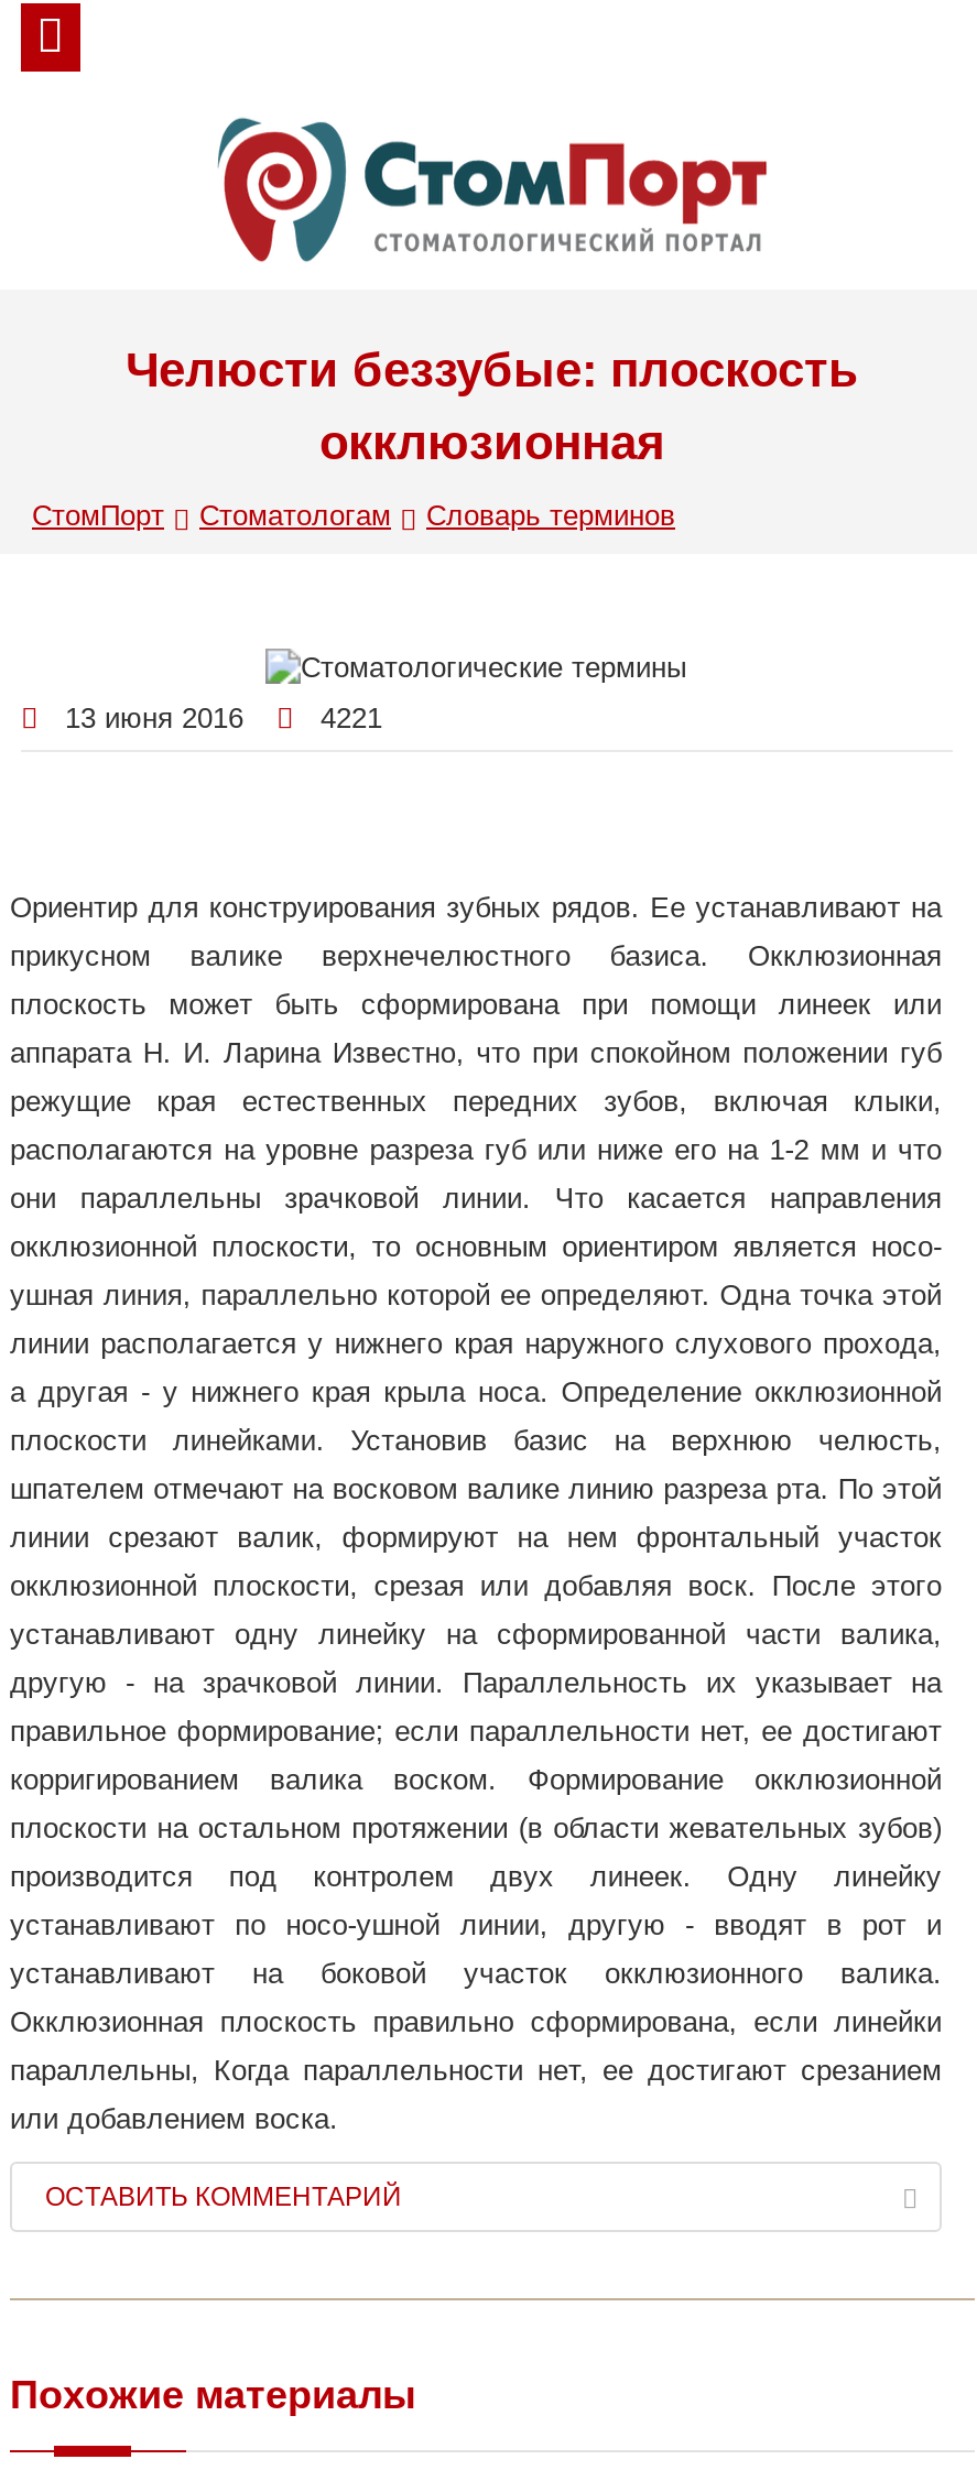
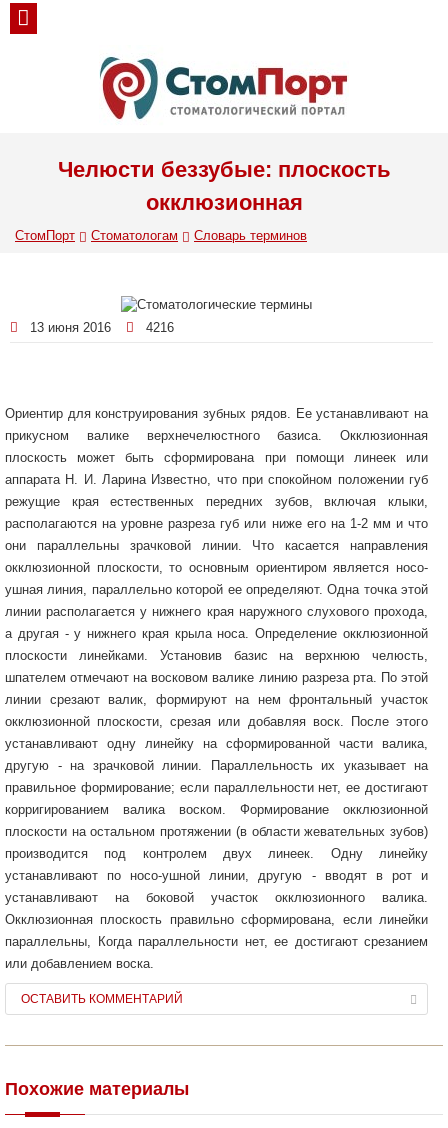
[321,701,382,734] 4221 -> [146,320,174,335] 4216

